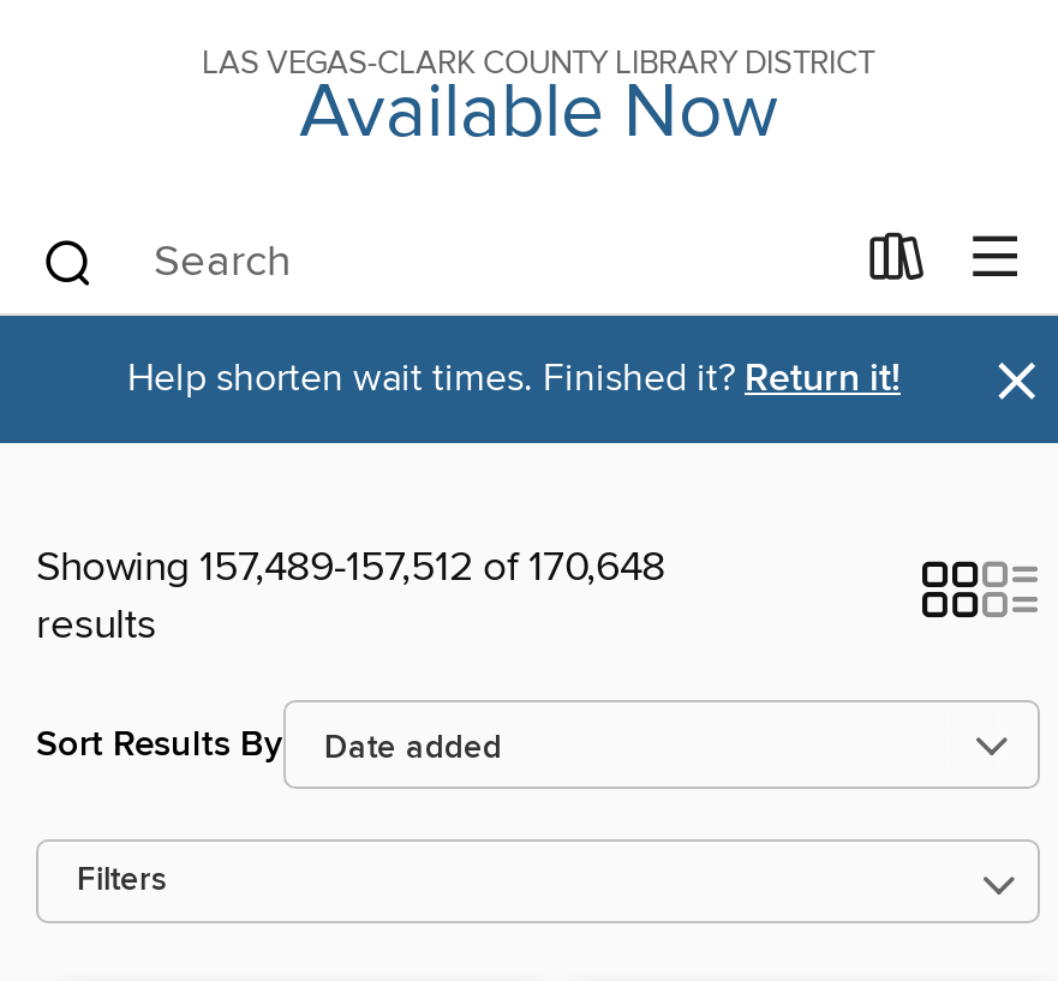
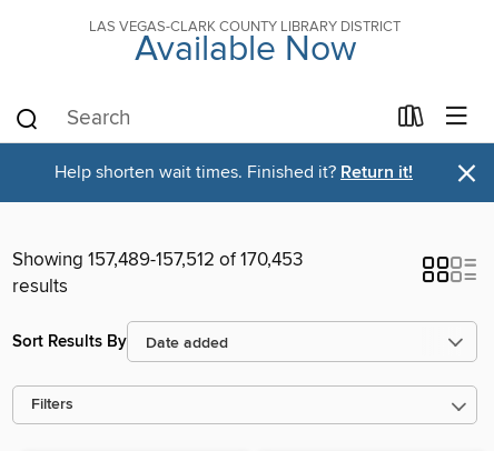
[36,542,665,594] Showing 157,489-157,512 of 170,648 -> [12,248,303,272] Showing 157,489-157,512 of 170,453

